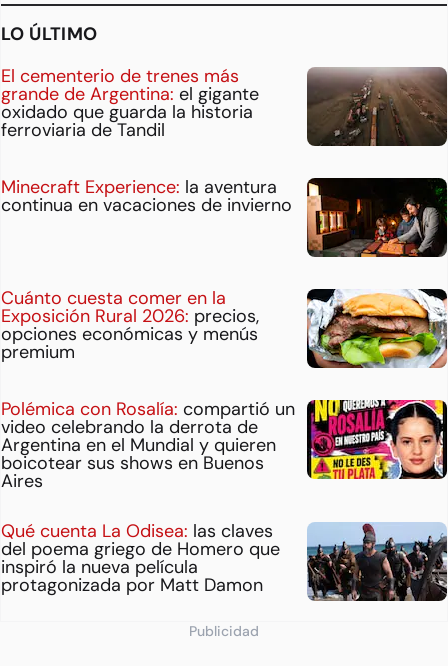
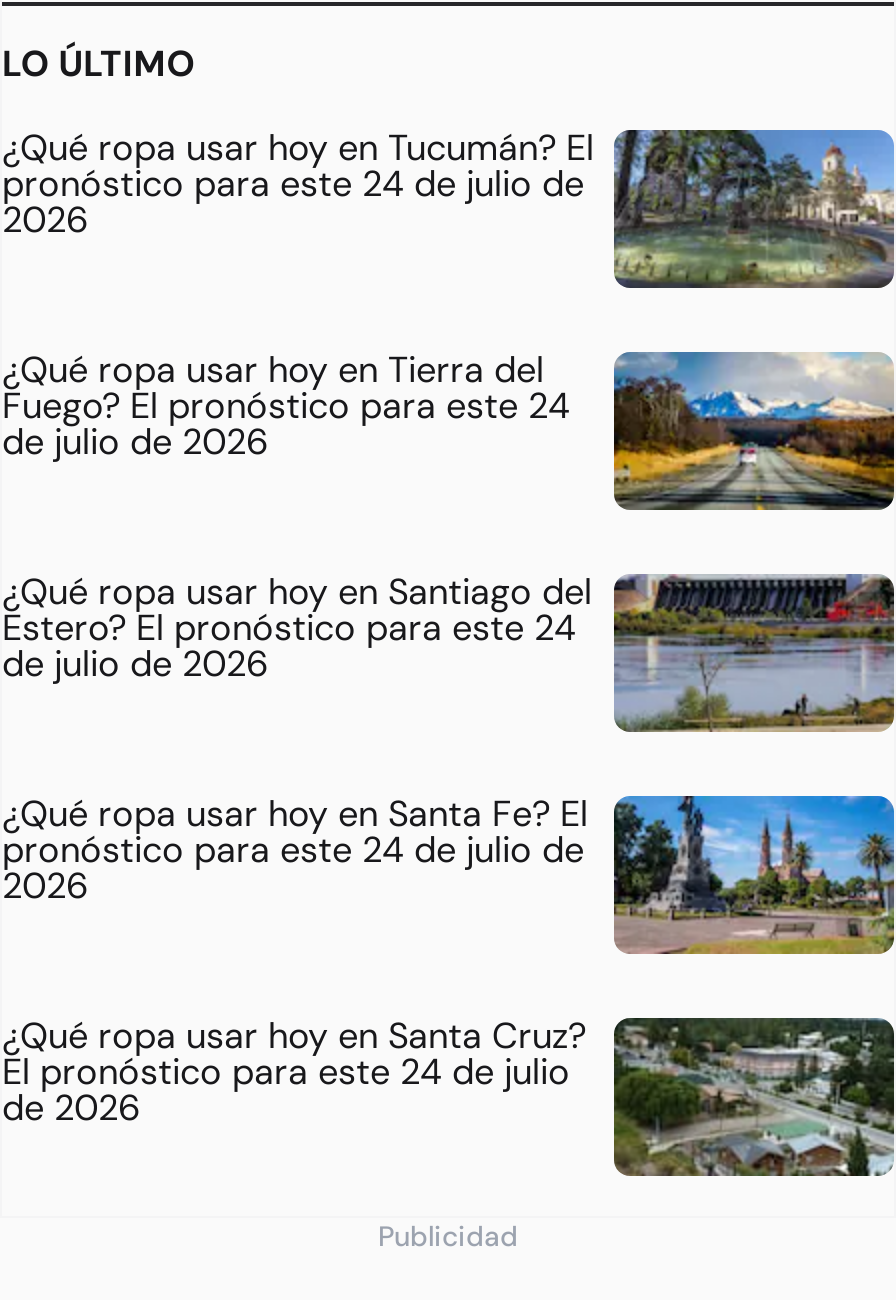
[1,64,259,142] El cementerio de trenes más | grande de Argentina: el gigante | oxidado que guarda la historia | ferroviaria de Tandil -> [2,123,594,243] ¿Qué ropa usar hoy en Tucumán? El | pronóstico para este 24 de julio de | 2026
[308,67,445,147] [image] -> [612,128,890,290] [image]
[1,175,445,258] [image] | Minecraft Experience: la aventura | continua en vacaciones de invierno -> [2,345,890,512] [image] | ¿Qué ropa usar hoy en Tierra del | Fuego? El pronóstico para este 24 | de julio de 2026
[1,286,259,364] Cuánto cuesta comer en la | Exposición Rural 2026: precios, | opciones económicas y menús | premium -> [2,567,592,687] ¿Qué ropa usar hoy en Santiago del | Estero? El pronóstico para este 24 | de julio de 2026
[307,288,445,369] [image] -> [614,572,890,734] [image]
[1,397,445,493] [image] | Polémica con Rosalía: compartió un | video celebrando la derrota de | Argentina en el Mundial y quieren | boicotear sus shows en Buenos | Aires -> [2,789,890,956] [image] | ¿Qué ropa usar hoy en Santa Fe? El | pronóstico para este 24 de julio de | 2026
[1,519,445,601] [image] | Qué cuenta La Odisea: las claves | del poema griego de Homero que | inspiró la nueva película | protagonizada por Matt Damon -> [2,1011,890,1178] [image] | ¿Qué ropa usar hoy en Santa Cruz? | El pronóstico para este 24 de julio | de 2026

